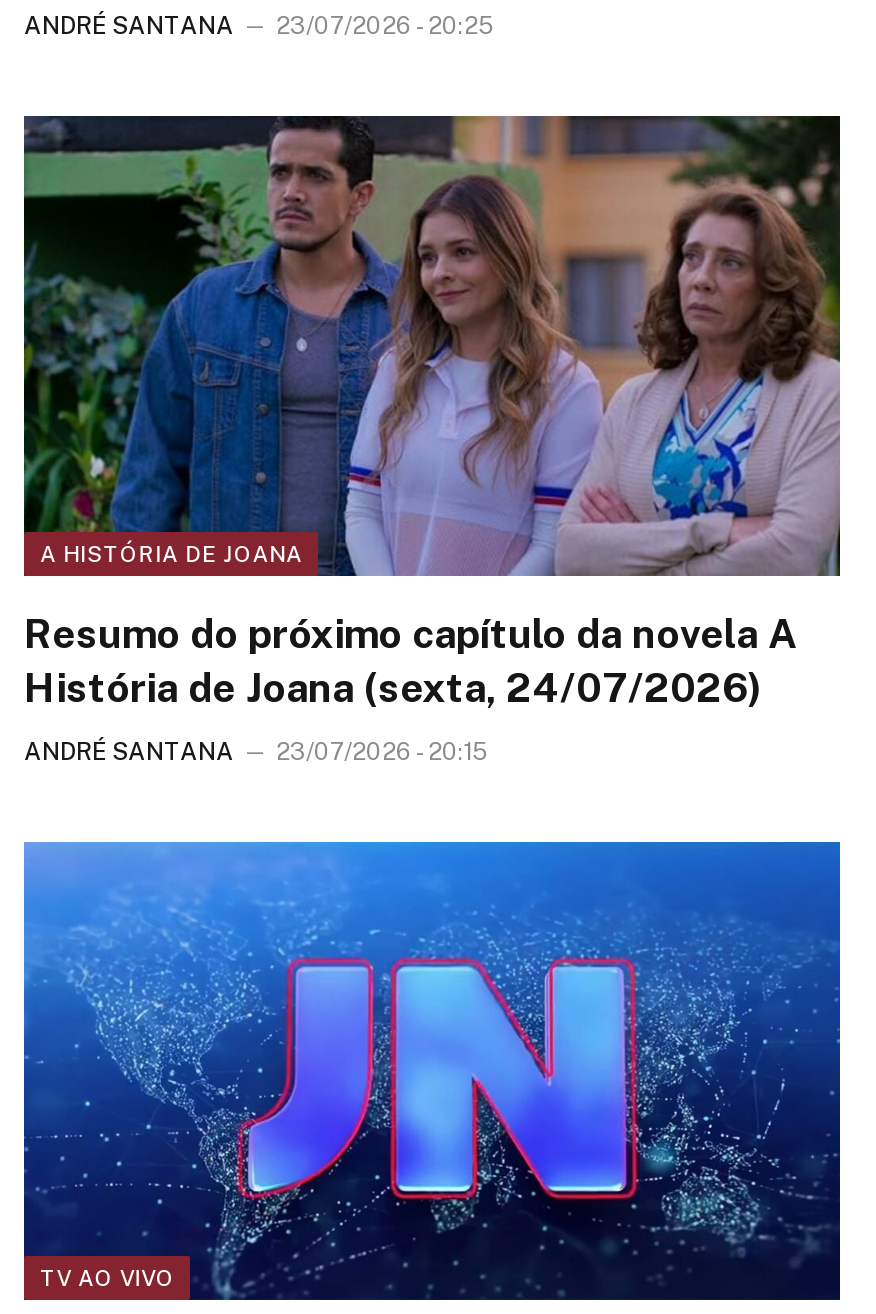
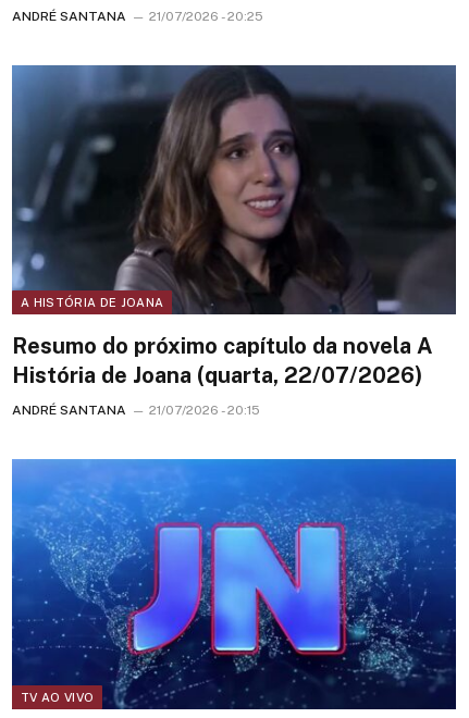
[24,12,494,40] ANDRÉ SANTANA 23/07/2026 - 20:25 -> [12,8,263,23] ANDRÉ SANTANA 21/07/2026 - 20:25
[22,115,842,577] [image] -> [11,64,457,314] [image]
[24,663,762,711] História de Joana (sexta, 24/07/2026) -> [12,362,422,388] História de Joana (quarta, 22/07/2026)
[24,737,488,765] ANDRÉ SANTANA 23/07/2026 - 20:15 -> [12,403,260,418] ANDRÉ SANTANA 21/07/2026 - 20:15

